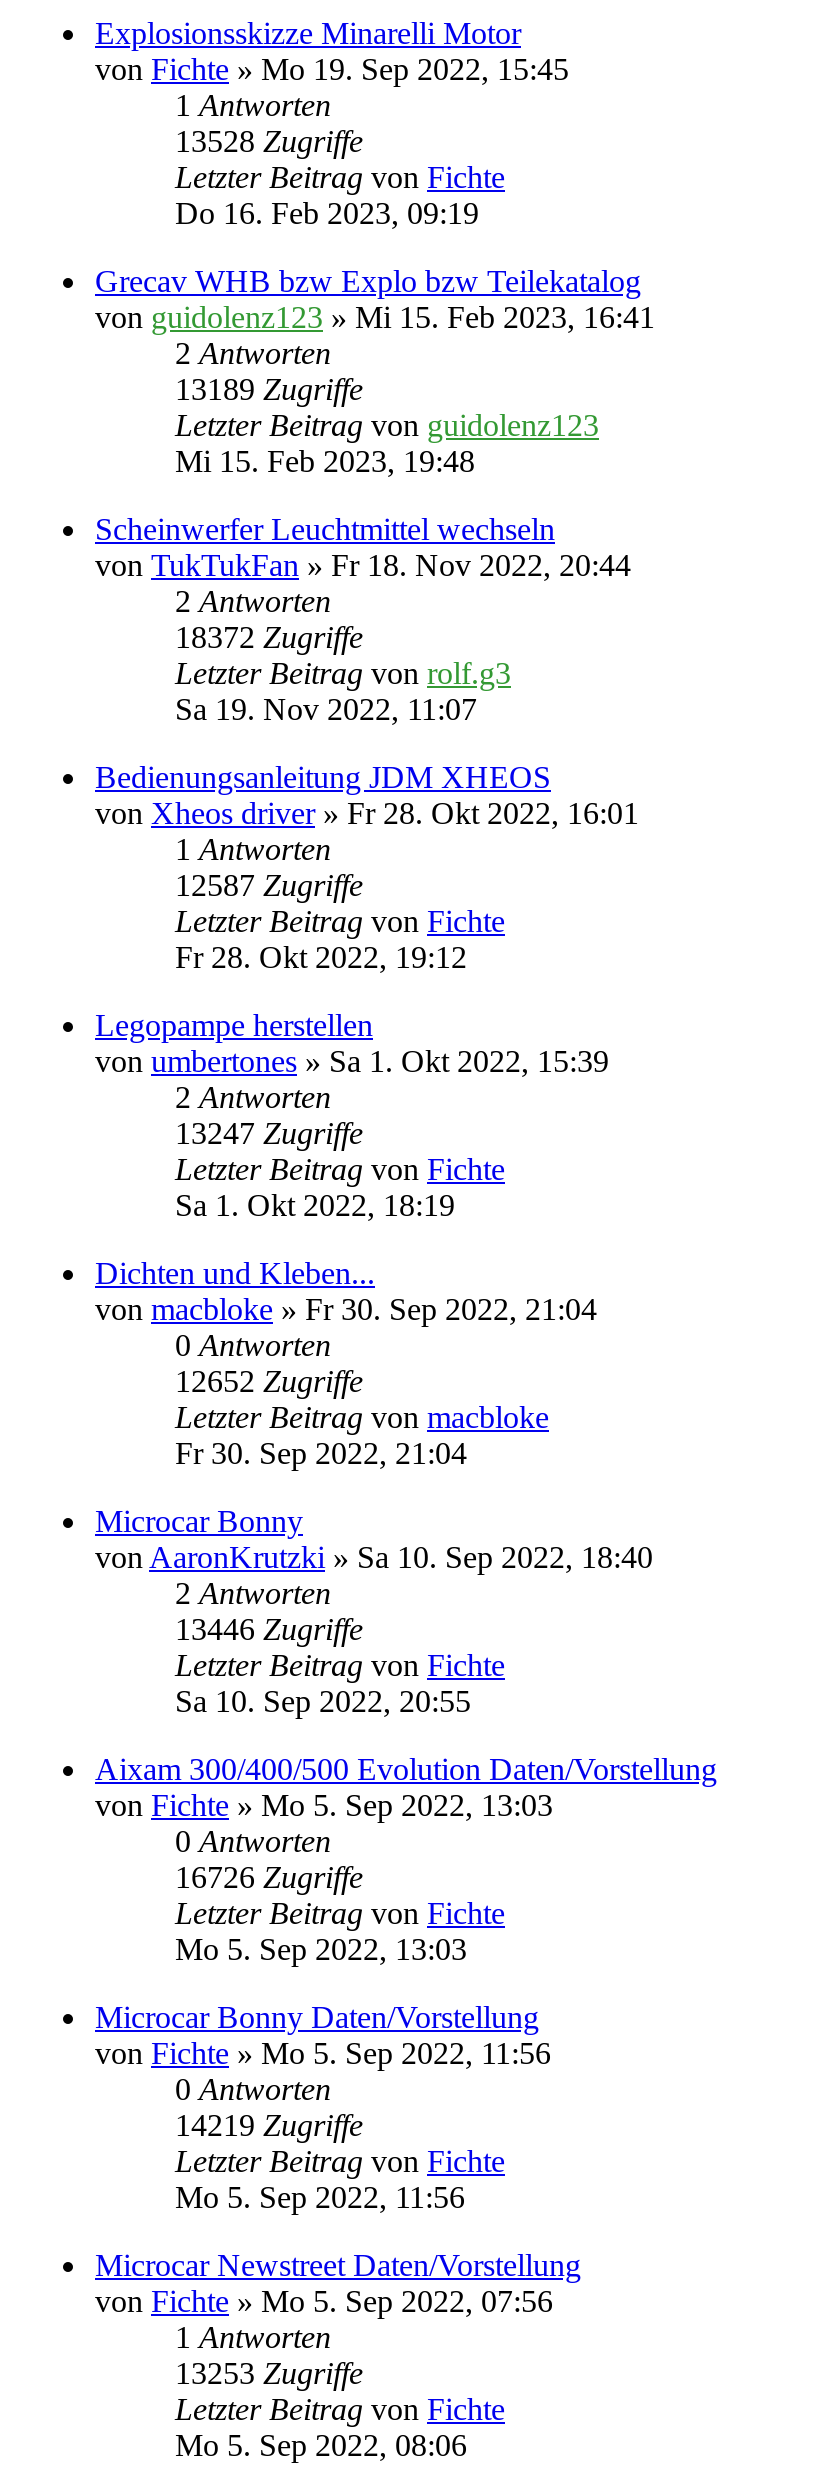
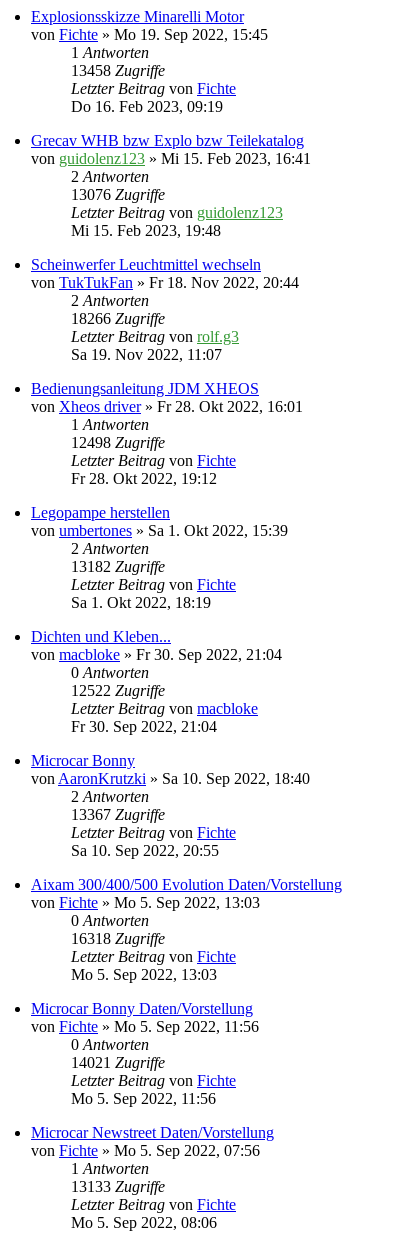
[175,125,363,159] 13528 Zugriffe -> [71,62,165,79] 13458 Zugriffe
[175,373,363,407] 13189 Zugriffe -> [71,186,165,203] 13076 Zugriffe
[175,621,363,655] 18372 Zugriffe -> [71,310,165,327] 18266 Zugriffe
[175,869,363,903] 12587 Zugriffe -> [71,434,165,451] 12498 Zugriffe
[175,1117,363,1151] 13247 Zugriffe -> [71,558,165,575] 13182 Zugriffe
[175,1365,363,1399] 12652 Zugriffe -> [71,682,165,699] 12522 Zugriffe
[175,1613,363,1647] 13446 Zugriffe -> [71,806,165,823] 13367 Zugriffe
[175,1861,363,1895] 16726 Zugriffe -> [71,930,165,947] 16318 Zugriffe
[175,2109,363,2143] 14219 Zugriffe -> [71,1054,165,1071] 14021 Zugriffe
[175,2357,363,2391] 13253 Zugriffe -> [71,1178,165,1195] 13133 Zugriffe

